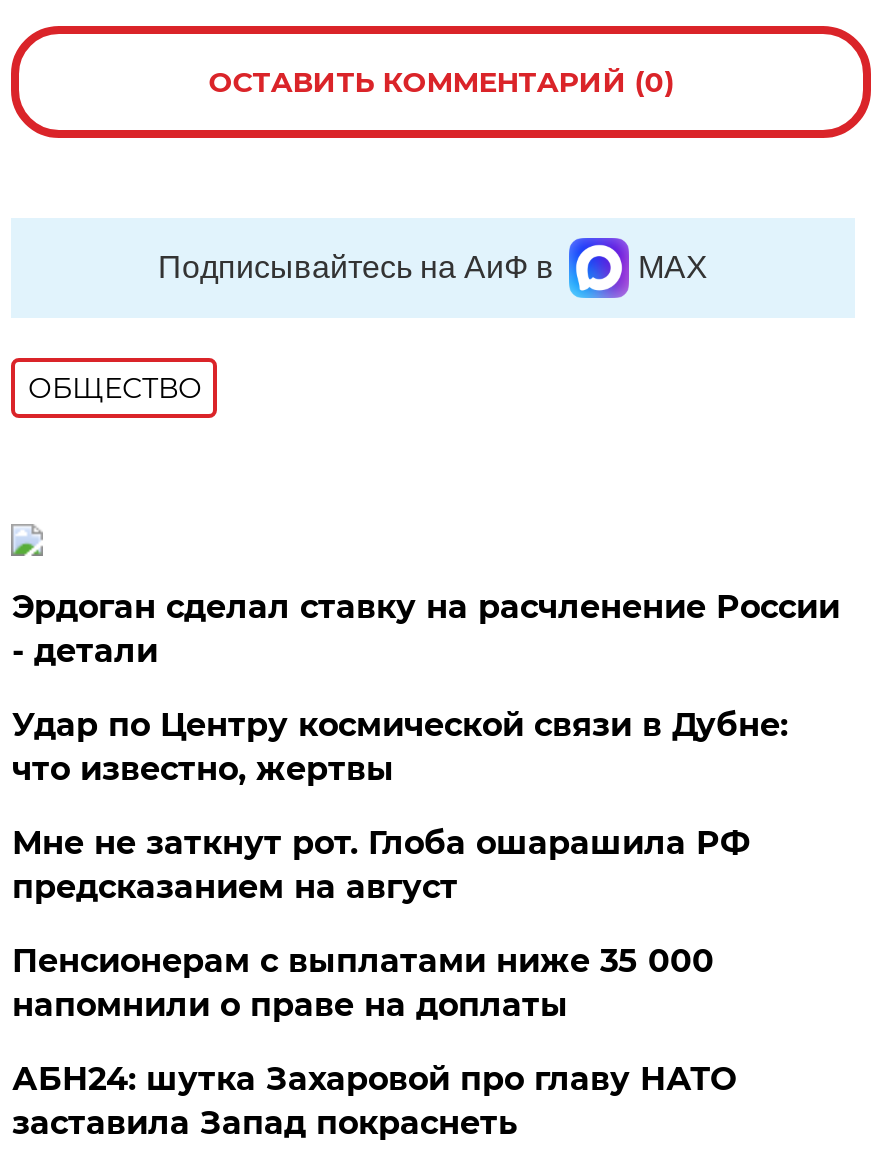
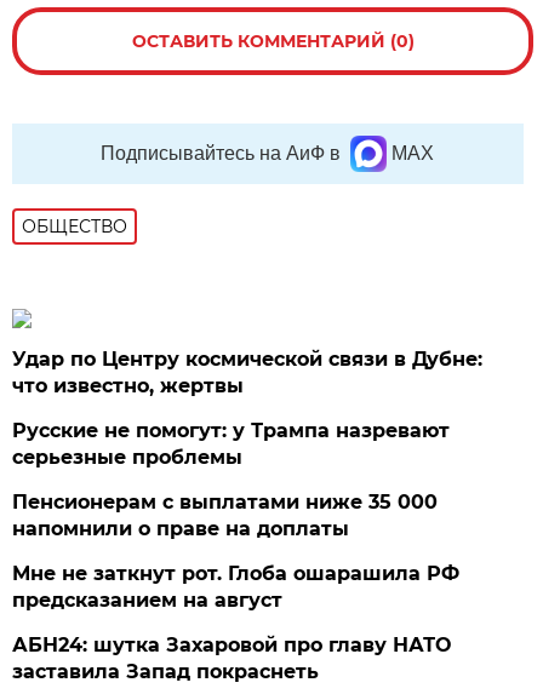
[12,588,840,670] Эрдоган сделал ставку на расчленение России | - детали -> none
moved [12,706,788,788] -> [13,348,483,397]: Удар по Центру космической связи в Дубне: | что известно, жертвы
none -> [13,419,450,469] Русские не помогут: у Трампа назревают | серьезные проблемы
moved [12,824,750,906] -> [13,562,460,612]: Мне не заткнут рот. Глоба ошарашила РФ | предсказанием на август
moved [12,942,714,1024] -> [13,491,438,540]: Пенсионерам с выплатами ниже 35 000 | напомнили о праве на доплаты

